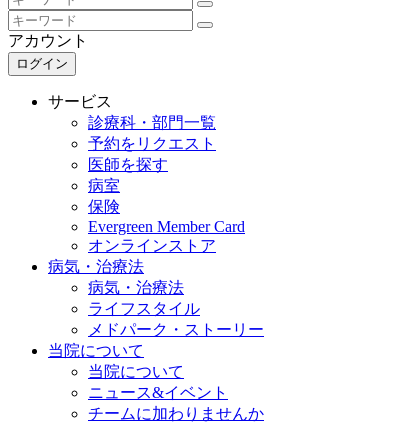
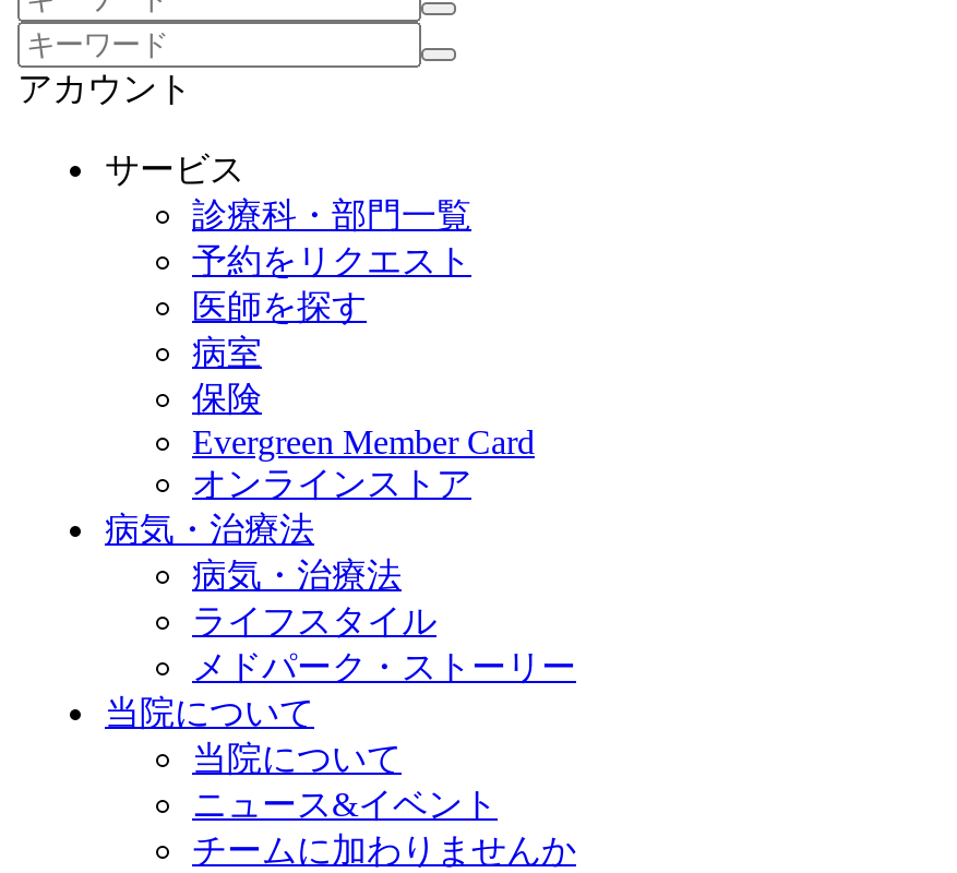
[16,56,68,71] ログイン -> none

